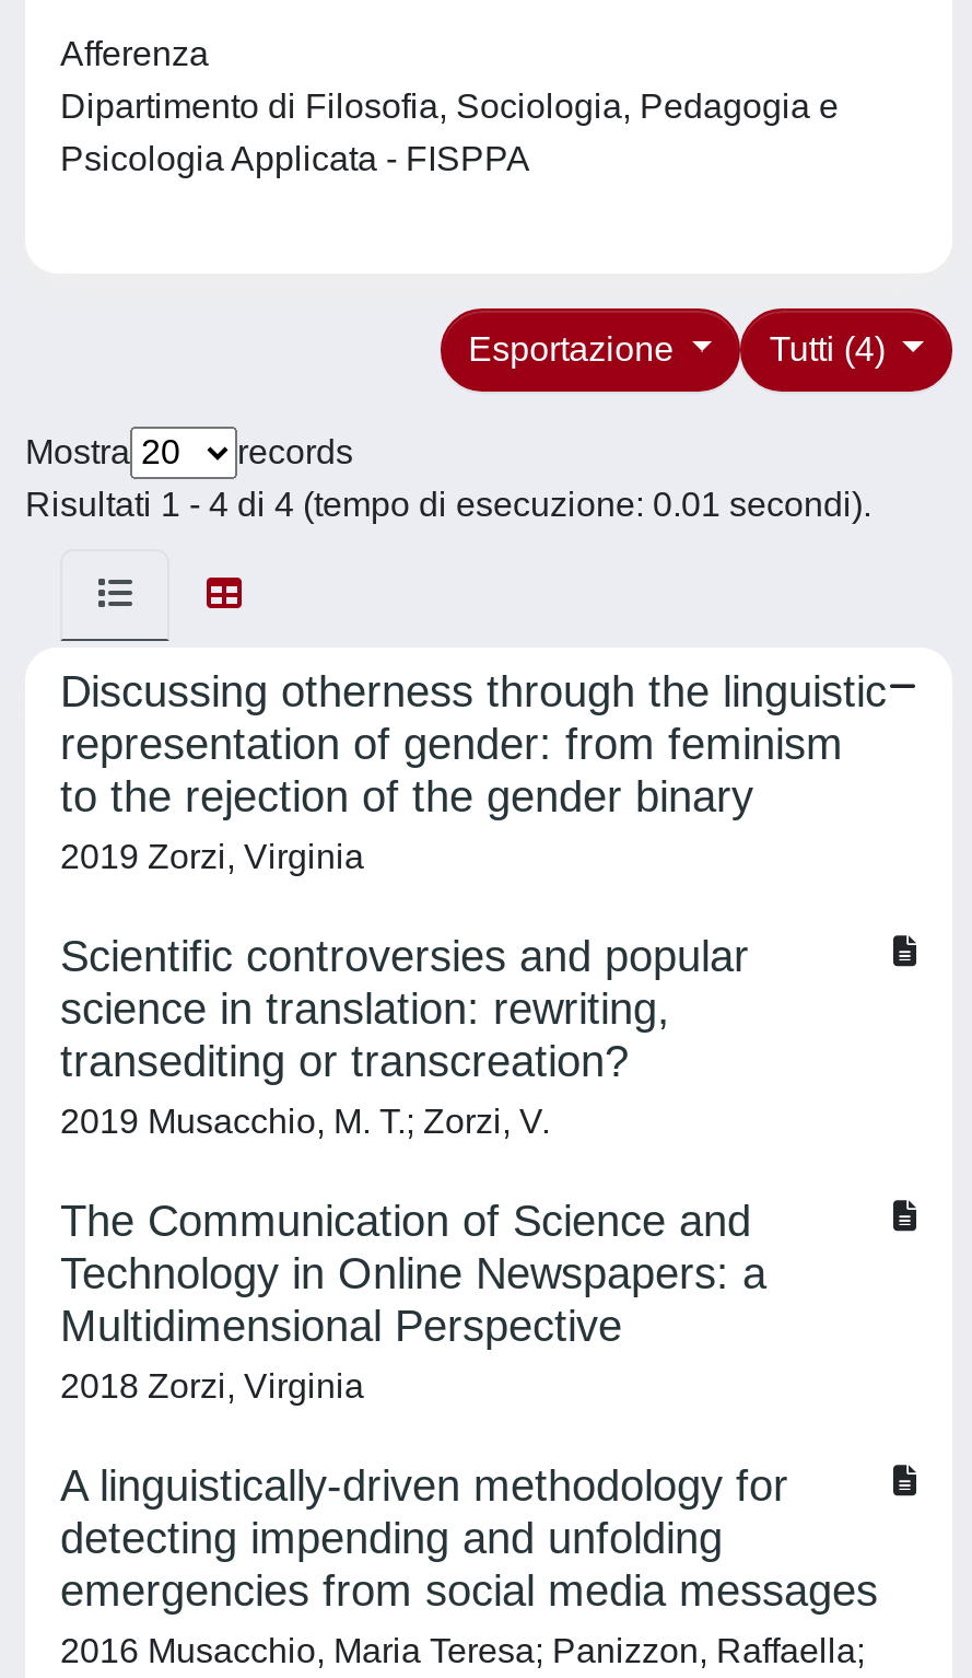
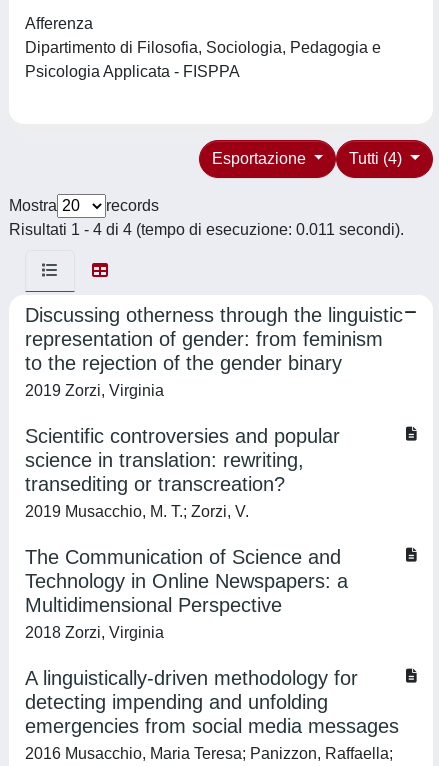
[25,486,871,523] Risultati 1 - 4 di 4 (tempo di esecuzione: 0.01 secondi). -> [9,221,404,238] Risultati 1 - 4 di 4 (tempo di esecuzione: 0.011 secondi).

